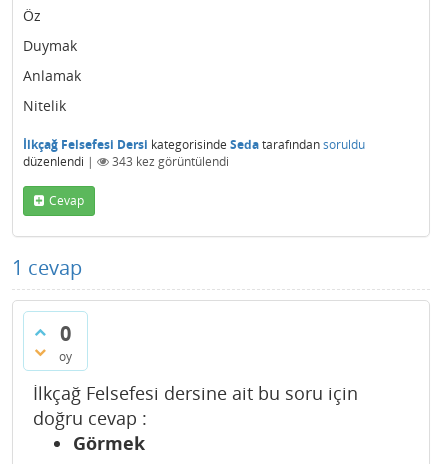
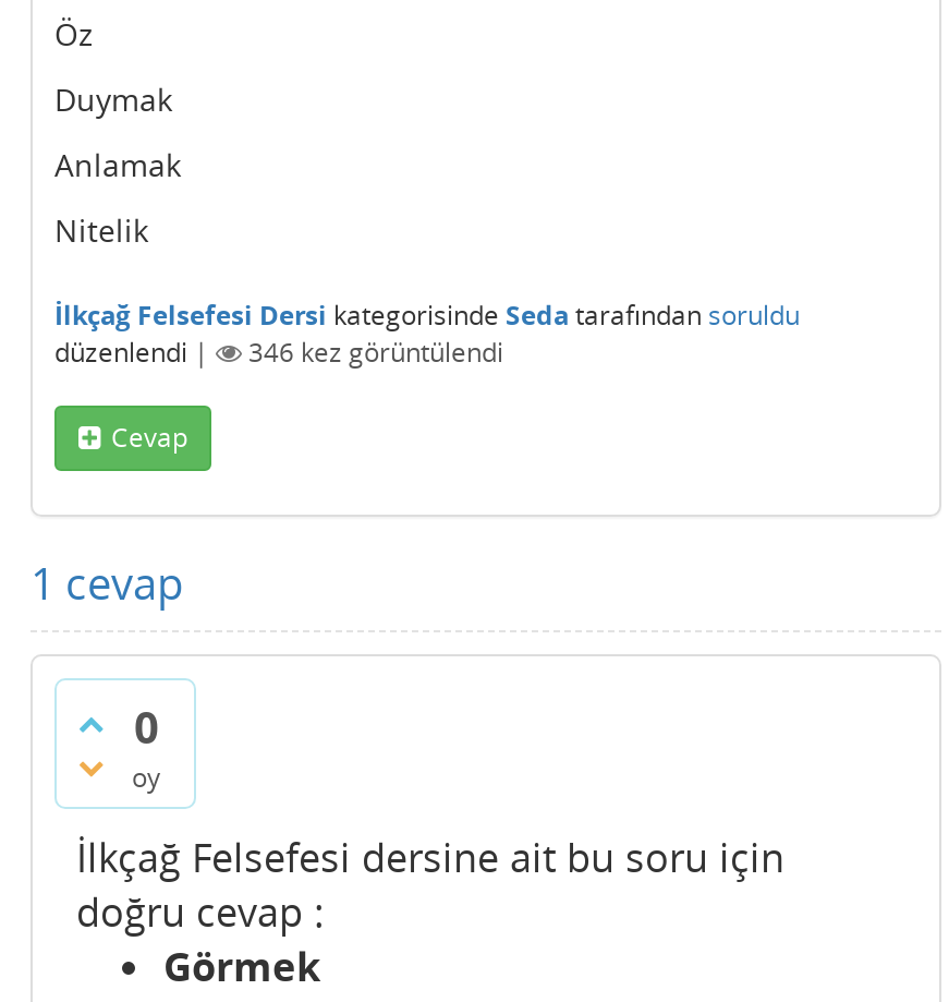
[112,153,229,170] 343 kez görüntülendi -> [248,334,503,371] 346 kez görüntülendi

